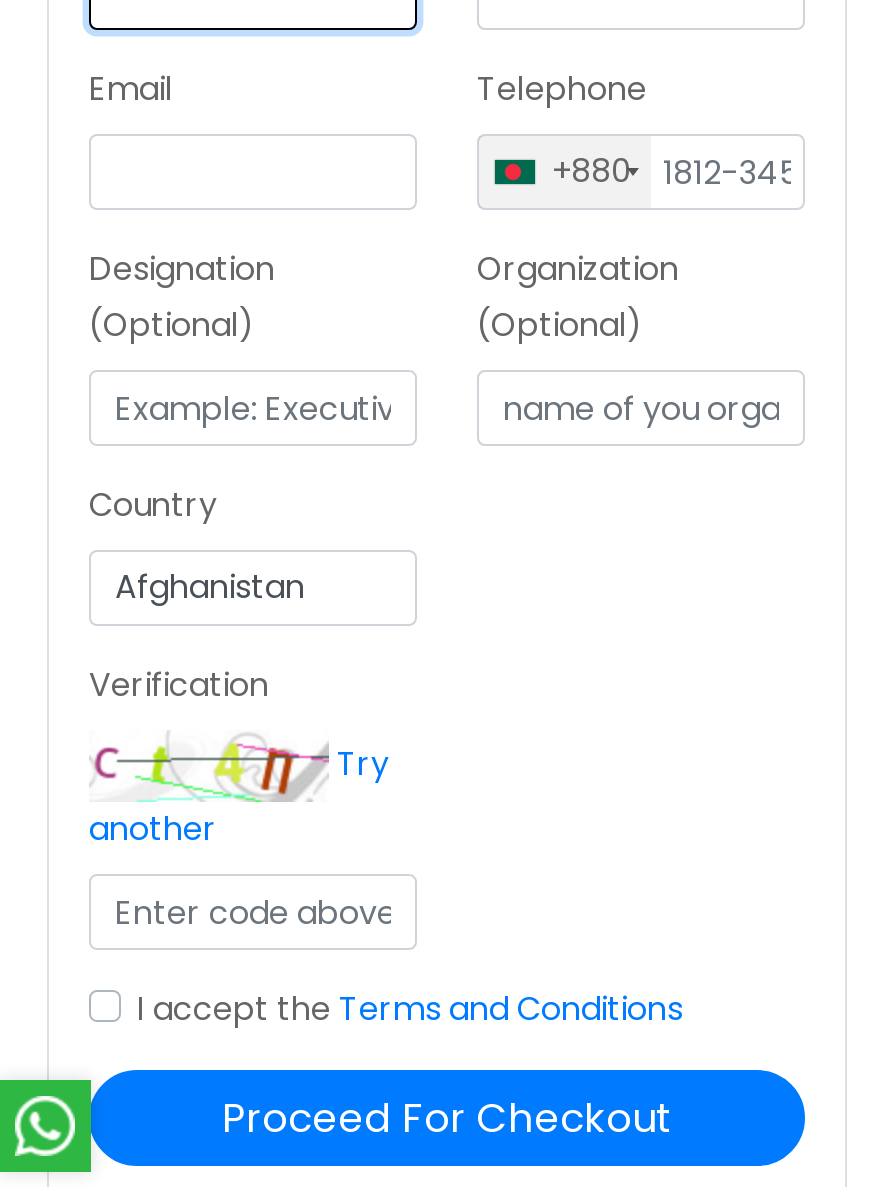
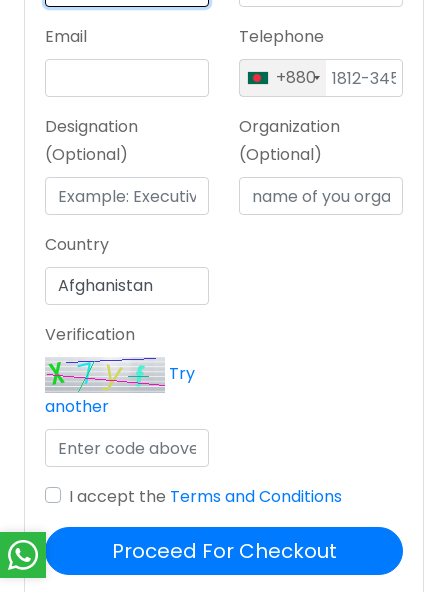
[91,732,329,802] [image] -> [45,357,166,393] [image]

